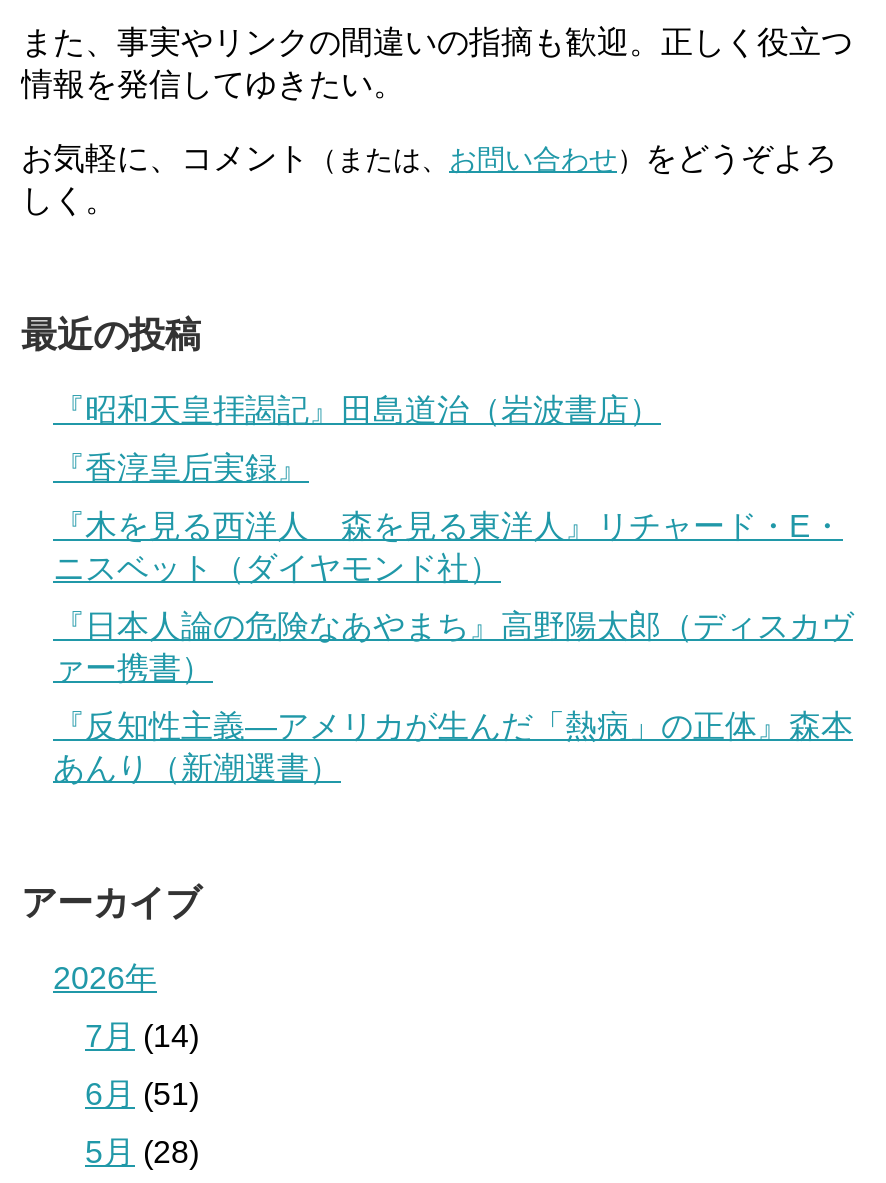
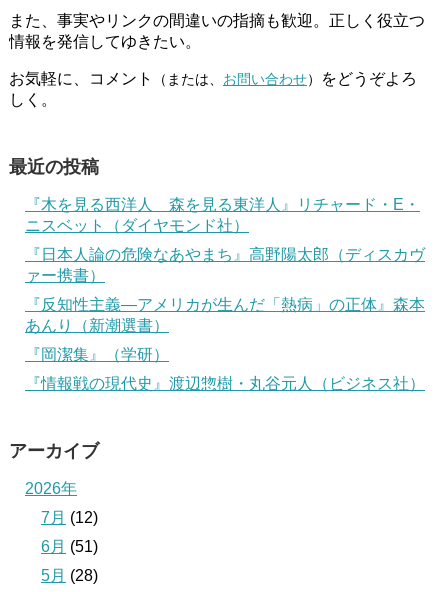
[53,394,661,486] 『昭和天皇拝謁記』田島道治（岩波書店） | 『香淳皇后実録』 -> none
moved [53,510,853,786] -> [25,196,425,334]: 『木を見る西洋人 森を見る東洋人』リチャード・E・ | ニスベット（ダイヤモンド社） | 『日本人論の危険なあやまち』高野陽太郎（ディスカヴ | ァー携書） | 『反知性主義―アメリカが生んだ「熱病」の正体』森本 | あんり（新潮選書）
none -> [25,346,425,392] 『岡潔集』（学研） | 『情報戦の現代史』渡辺惣樹・丸谷元人（ビジネス社）
[85,1020,199,1054] 7月(14) -> [41,509,98,526] 7月(12)

